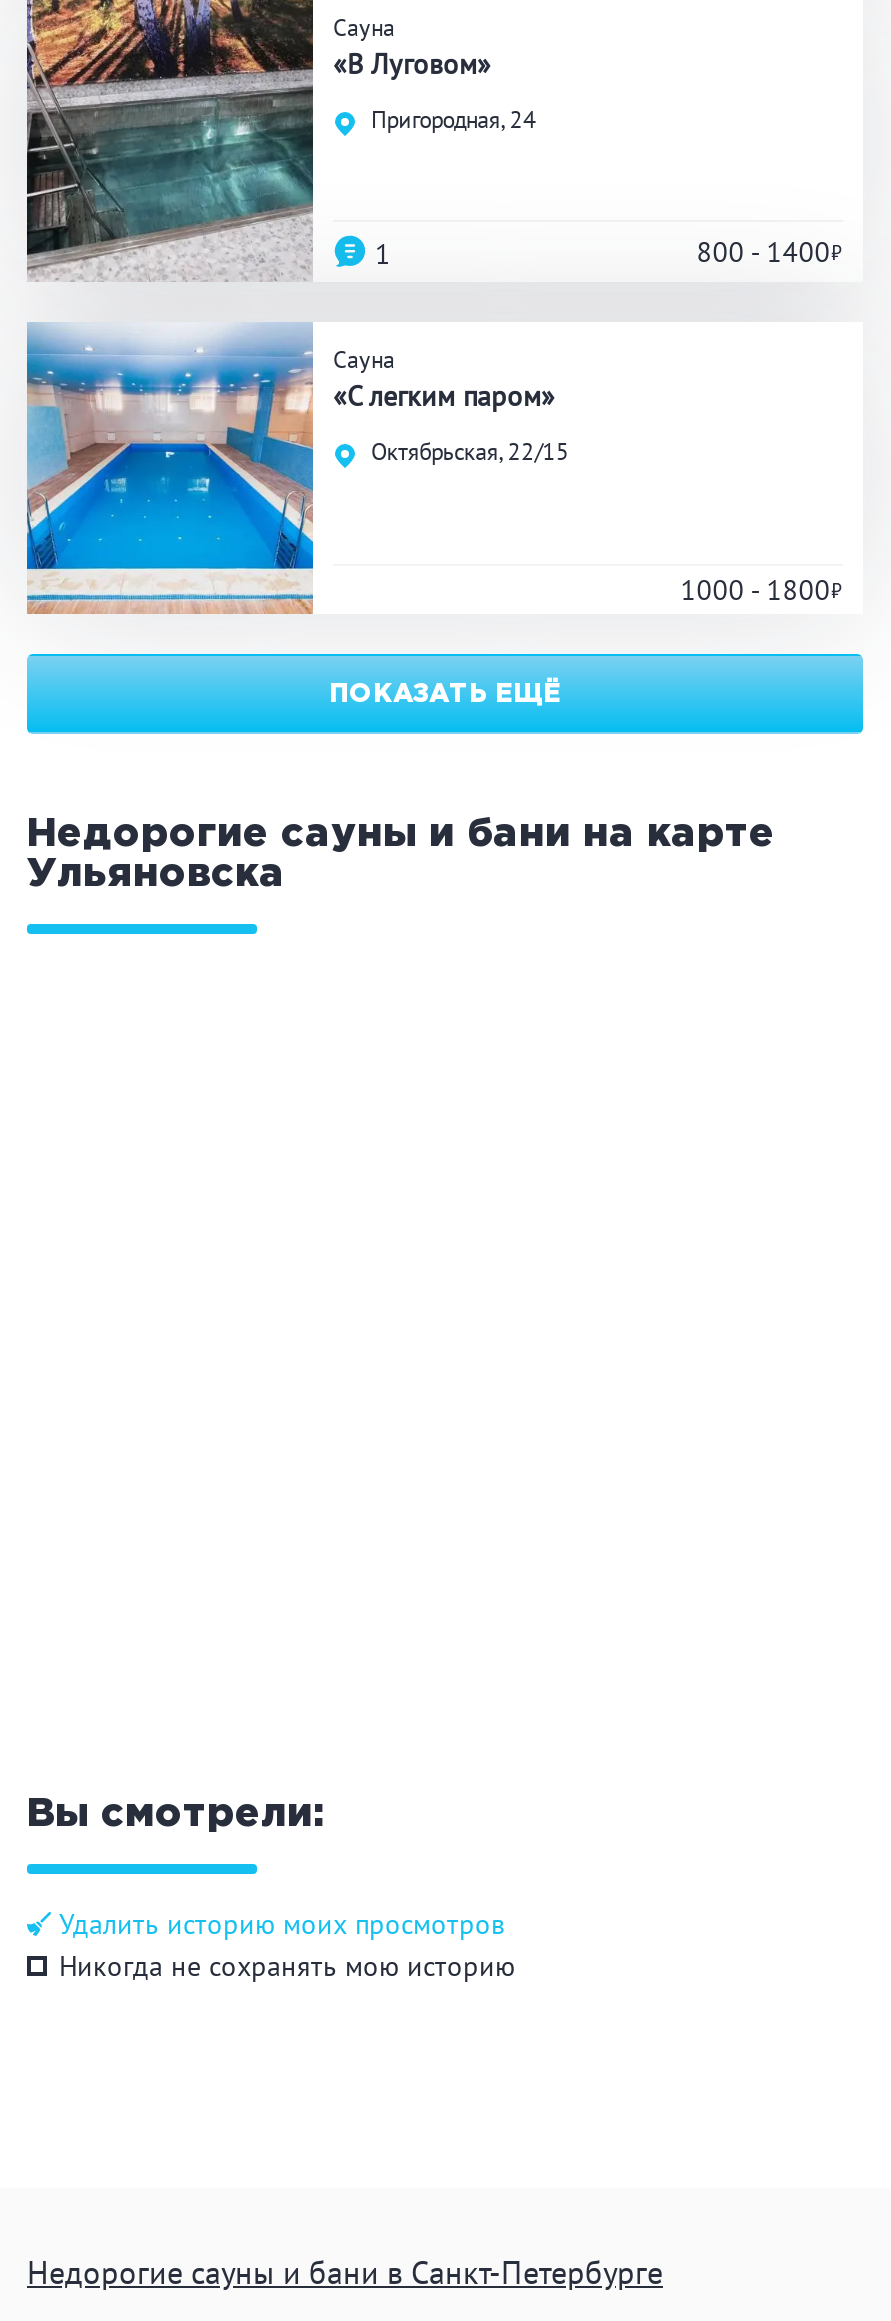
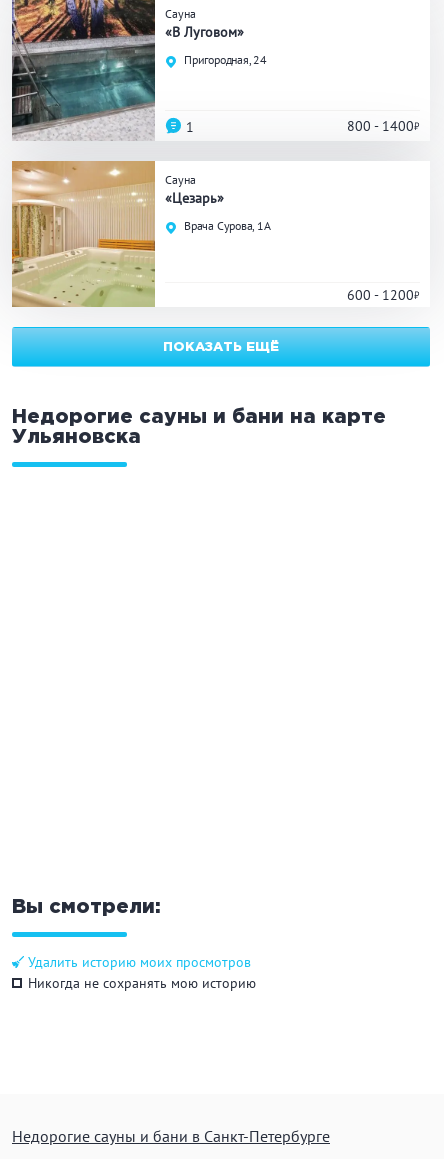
[25,322,555,614] [image] | «С легким паром» -> [11,160,224,307] [image] | «Цезарь»
[371,436,569,466] Октябрьская, 22/15 -> [184,218,271,233] Врача Сурова, 1А
[681,572,831,608] 1000 - 1800 -> [347,286,414,304] 600 - 1200

